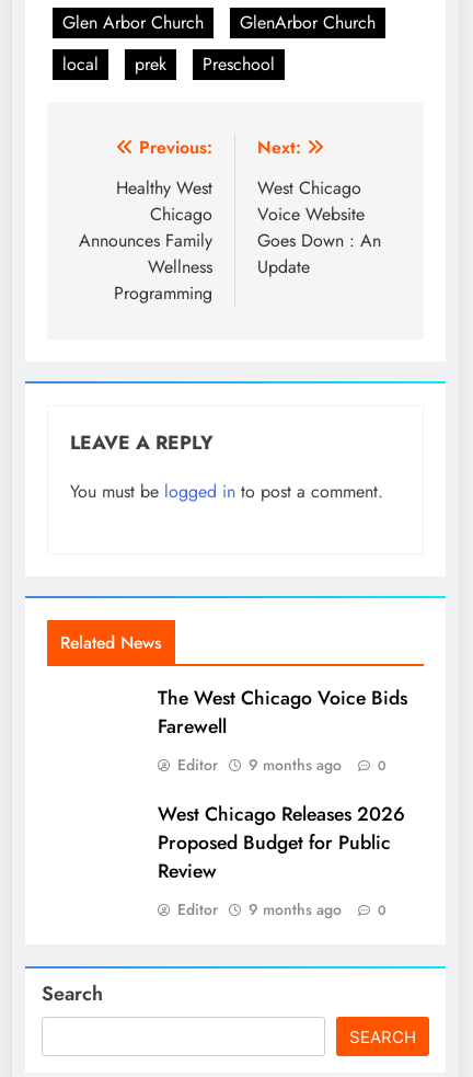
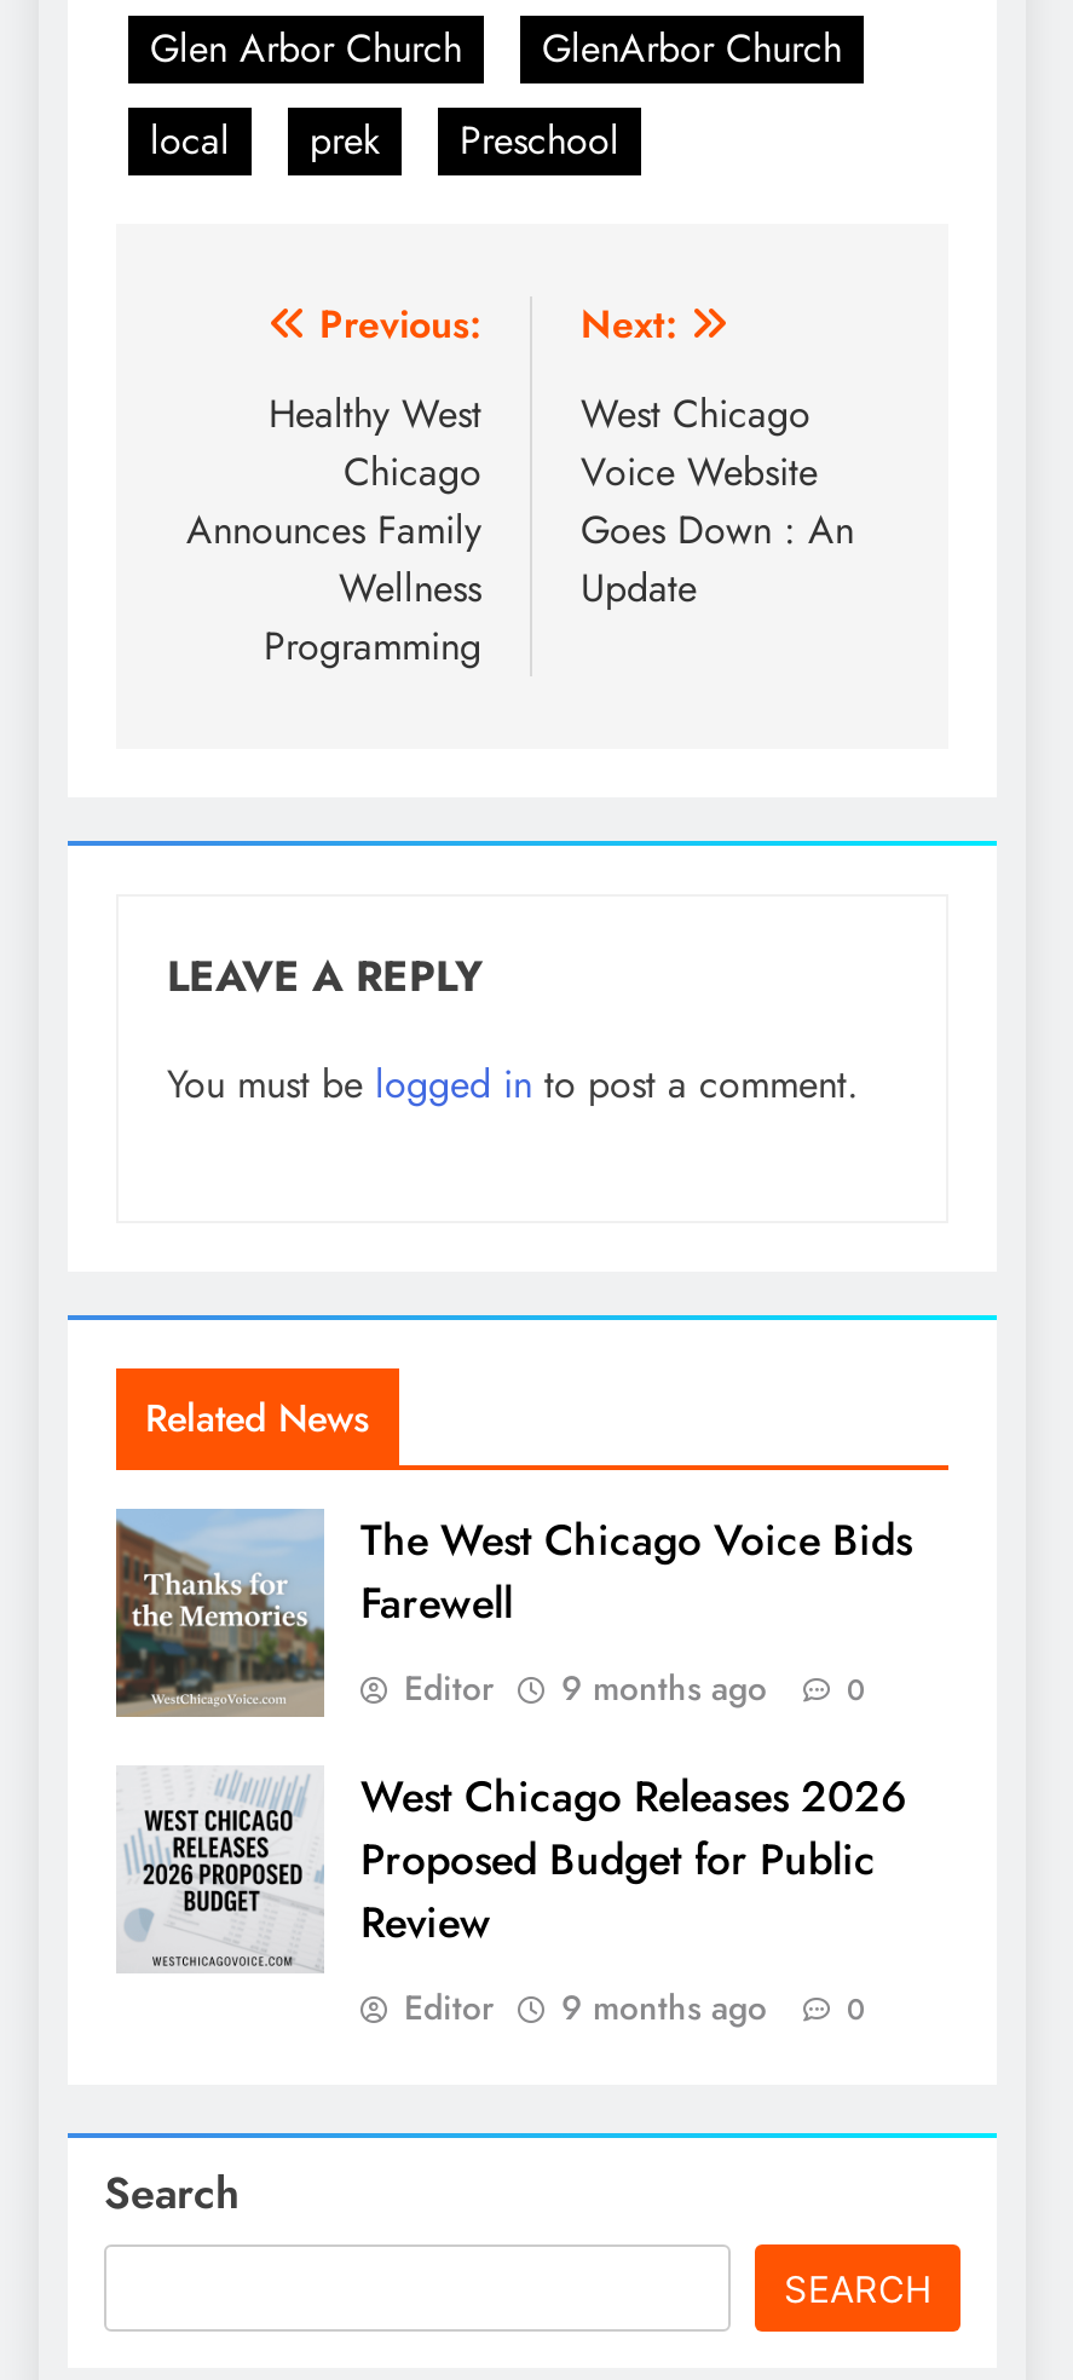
none -> [114,1506,327,1719] [image]
none -> [119,1768,324,1973] [image]

